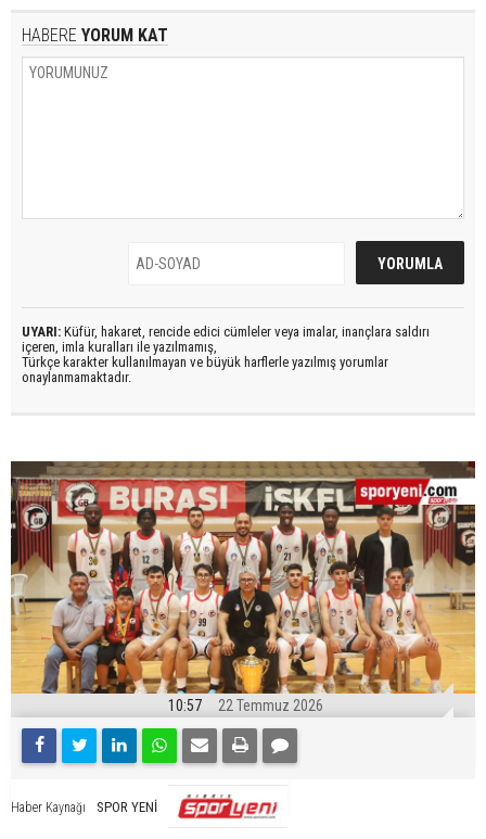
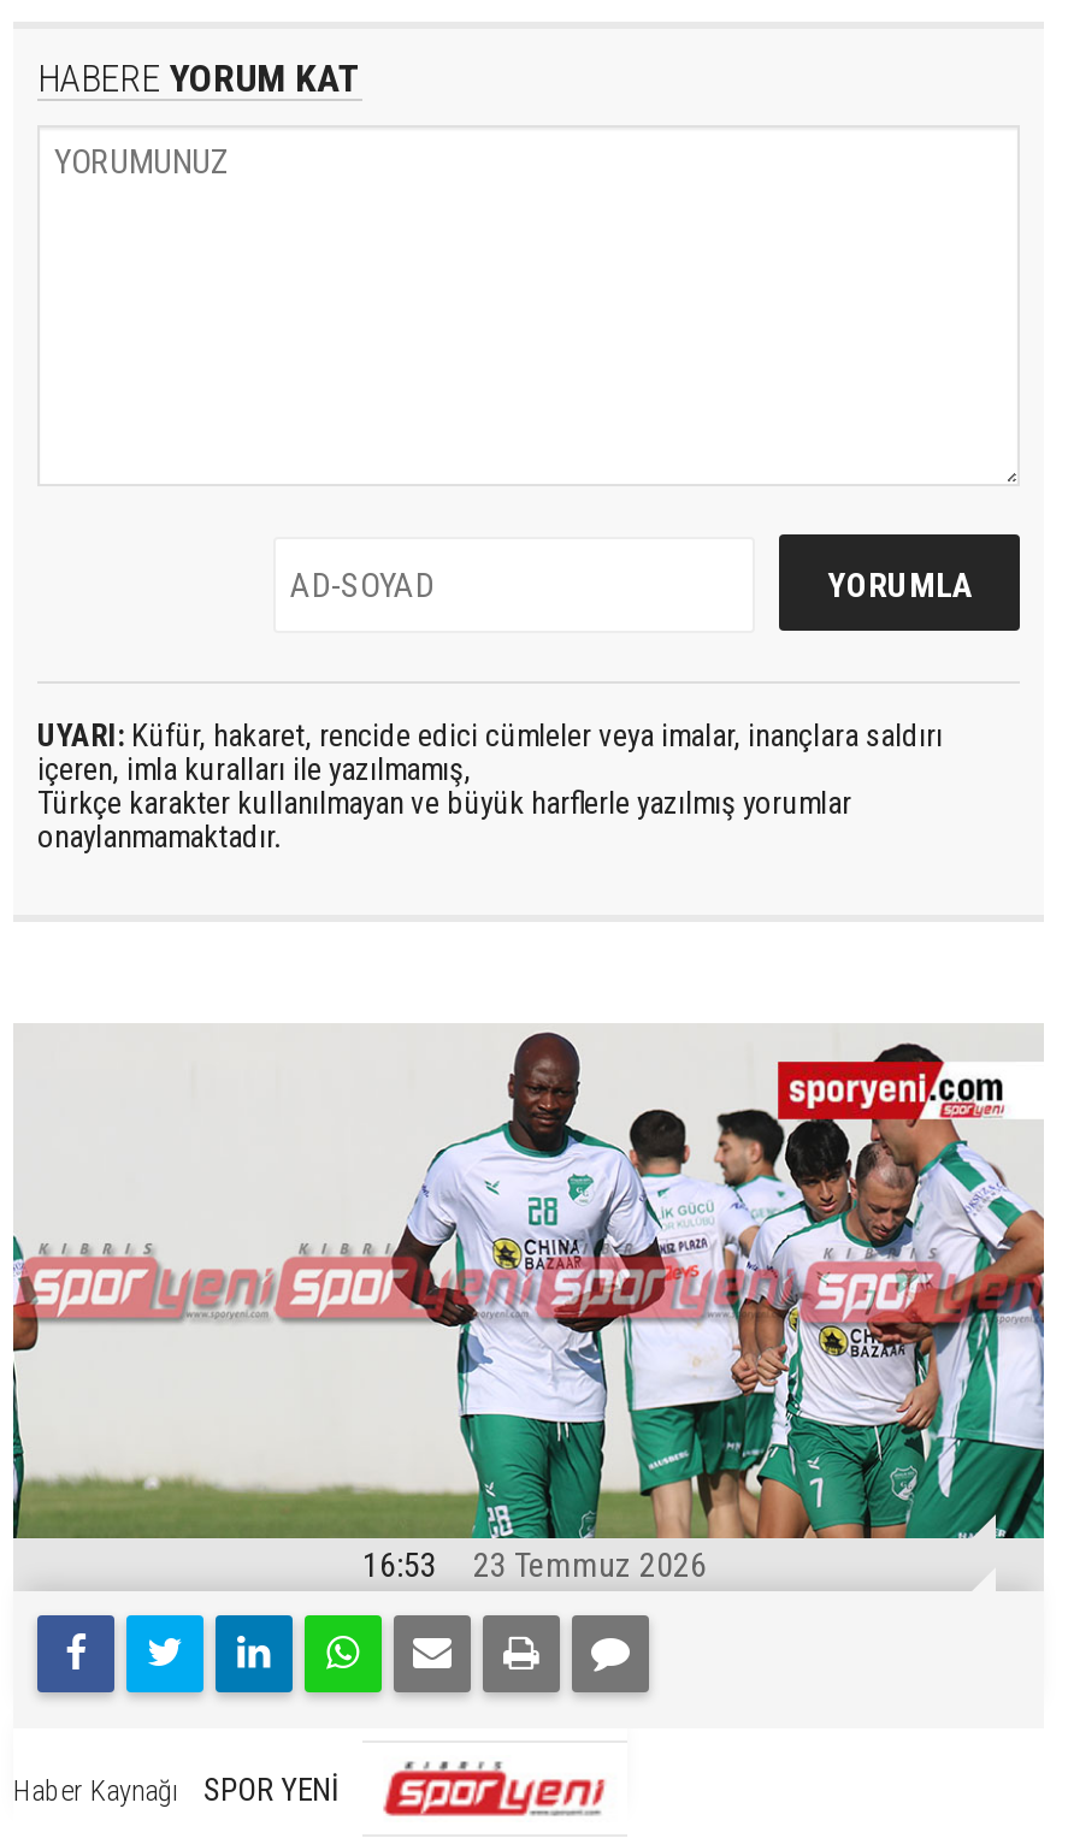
[10,460,476,715] [image] | 10:57 -> [11,1023,1046,1585] [image] | 16:53
[218,697,323,715] 22 Temmuz 2026 -> [473,1547,707,1585] 23 Temmuz 2026

